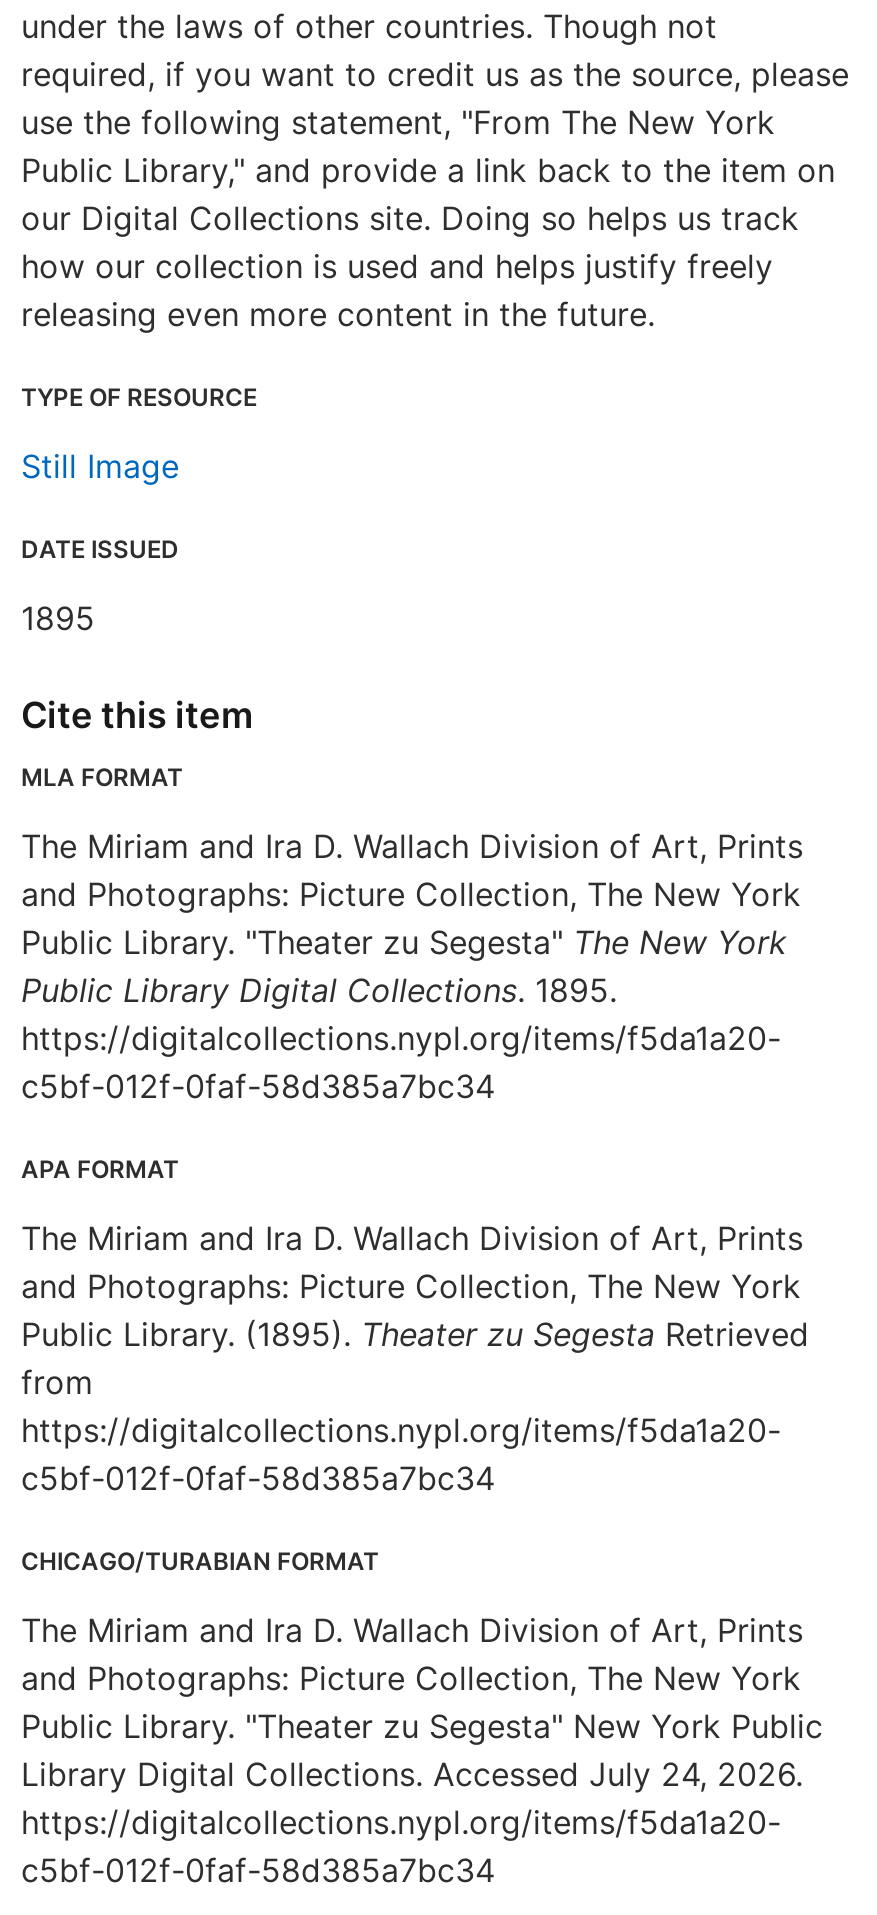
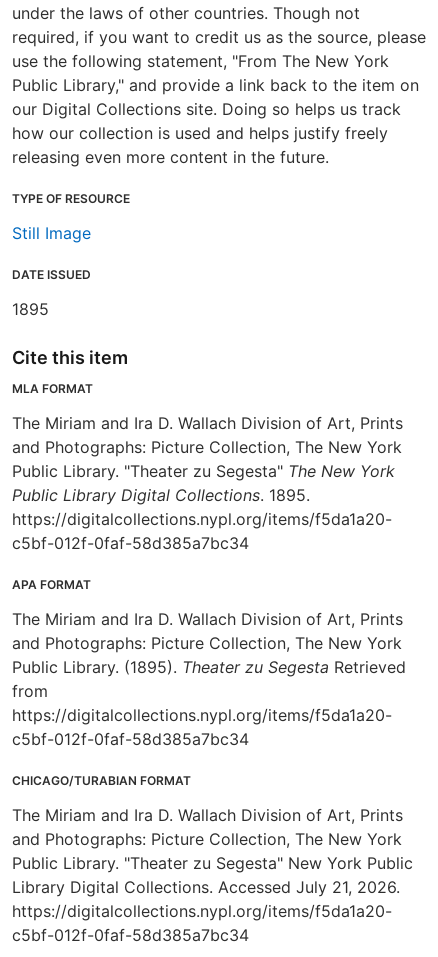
[21,1754,803,1794] Library Digital Collections. Accessed July 24, 2026. -> [12,877,400,897] Library Digital Collections. Accessed July 21, 2026.

